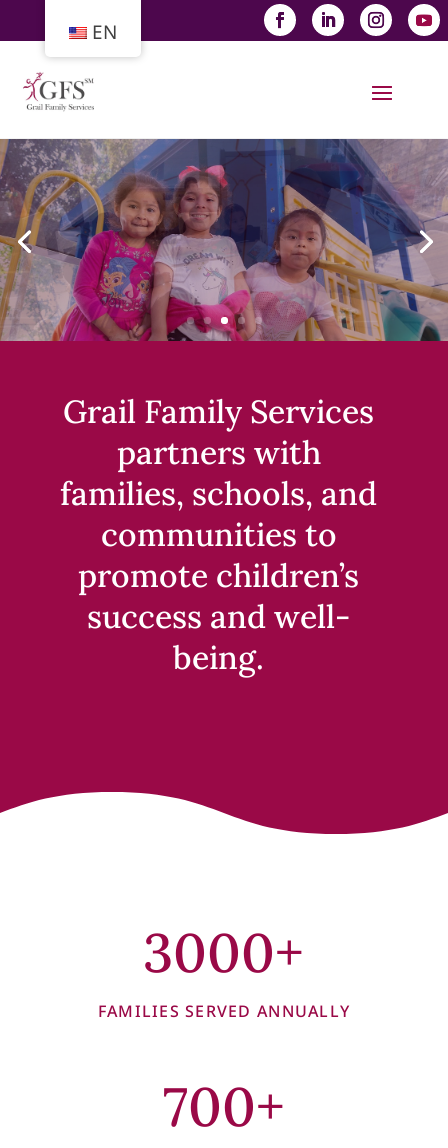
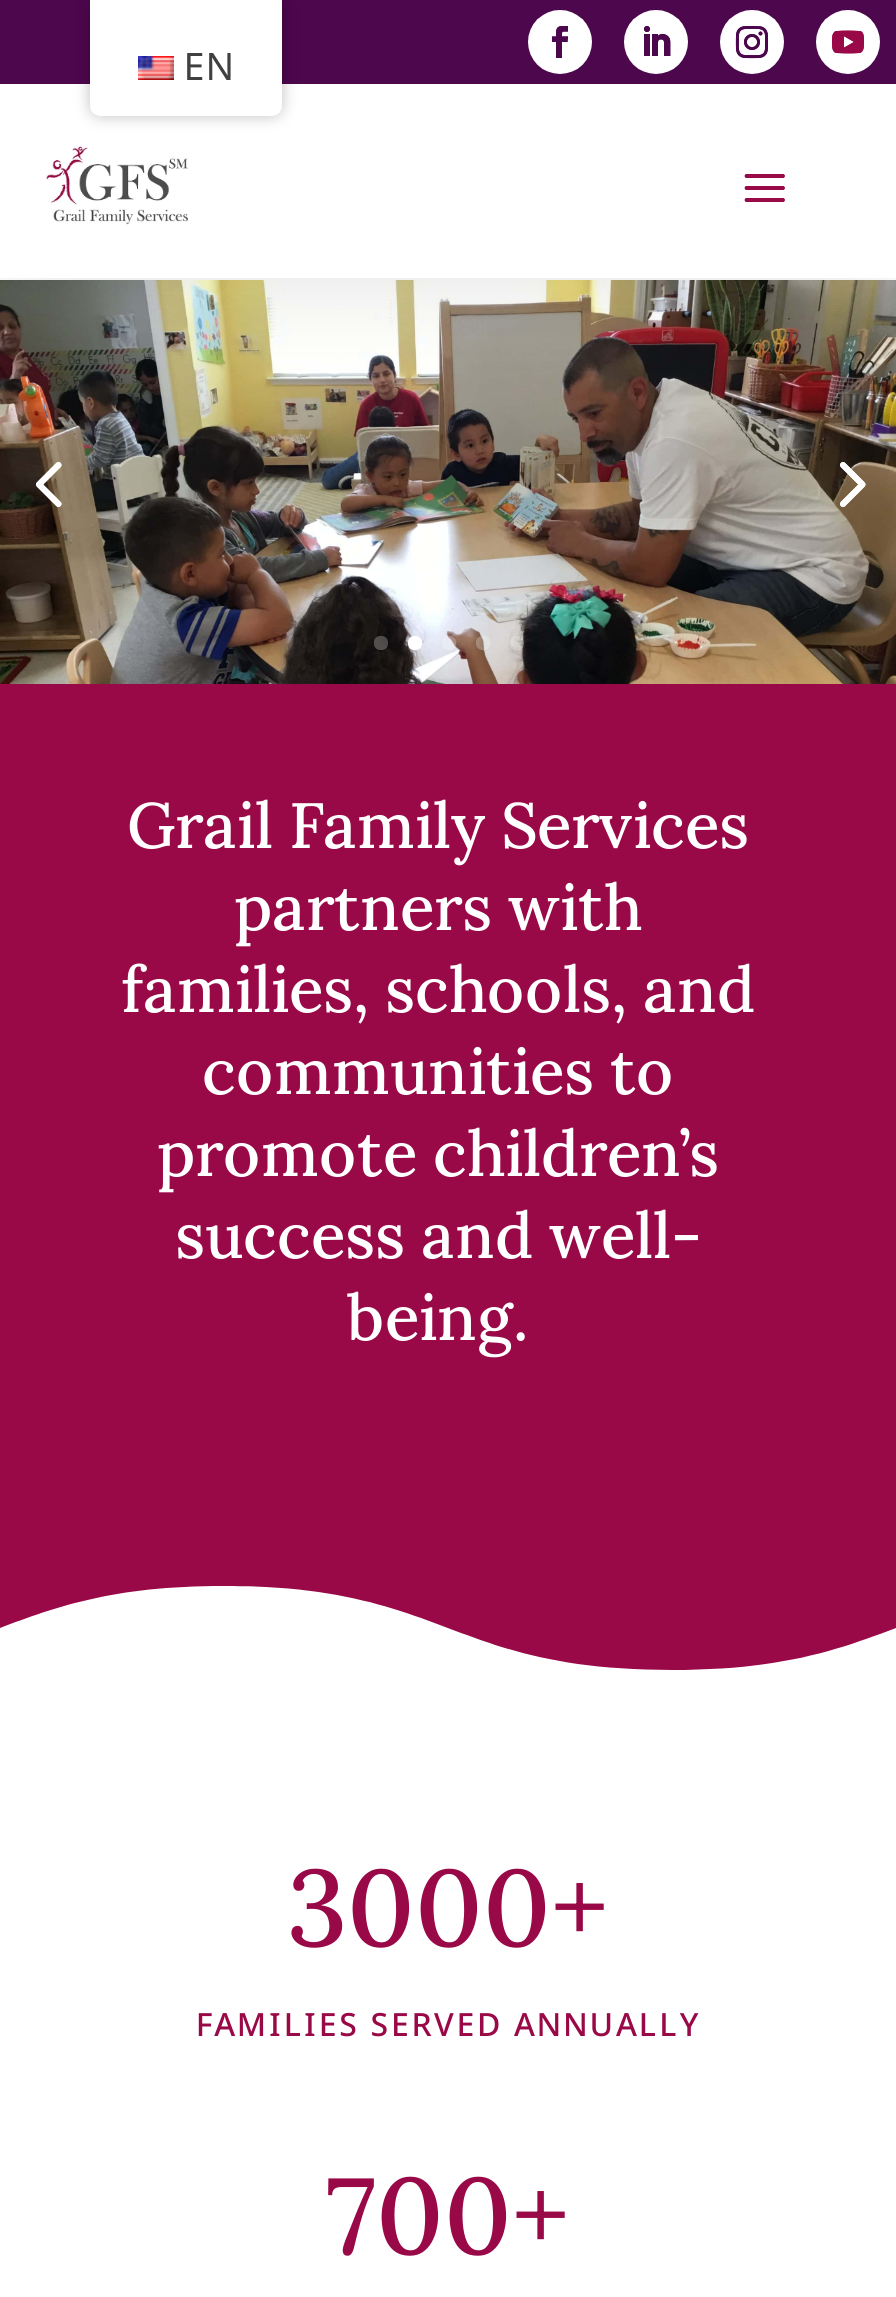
[3,138,445,342] [image] -> [6,278,890,686] [image]

